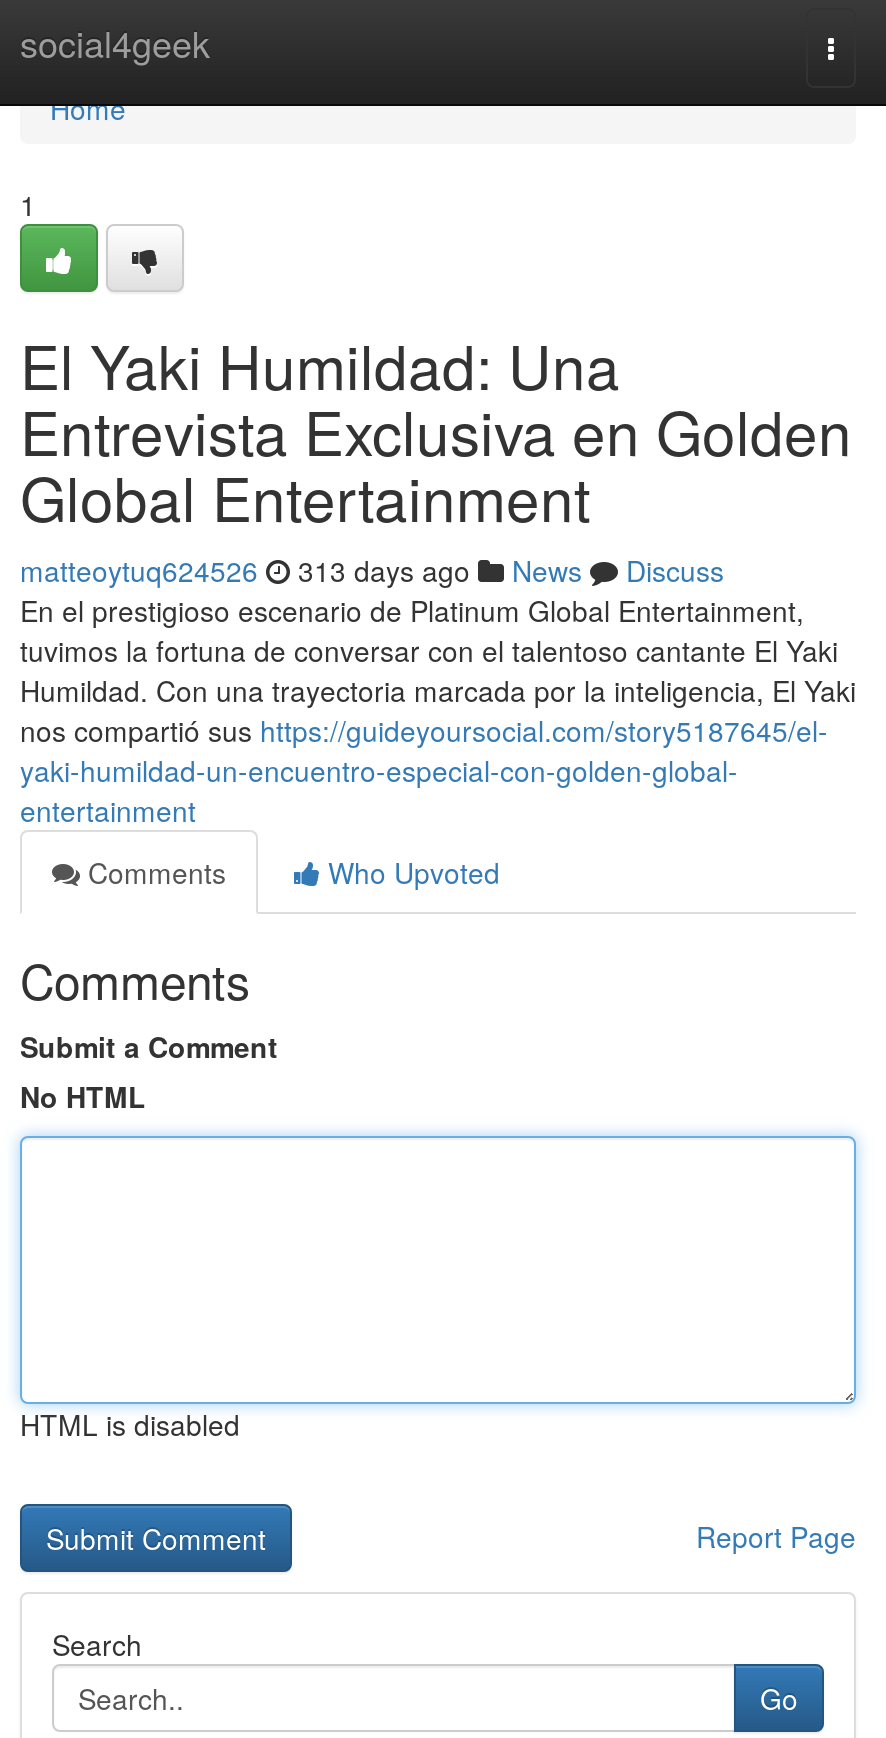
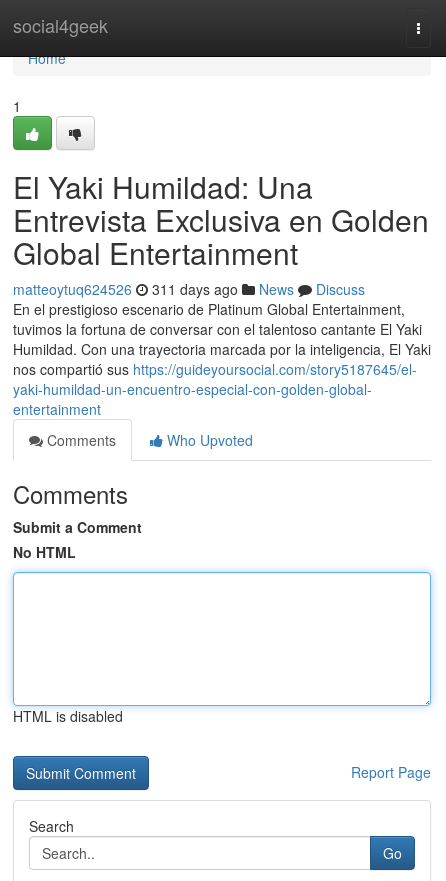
[20,550,724,590] matteoytuq624526 313 days ago News Discuss -> [13,279,365,299] matteoytuq624526 311 days ago News Discuss

